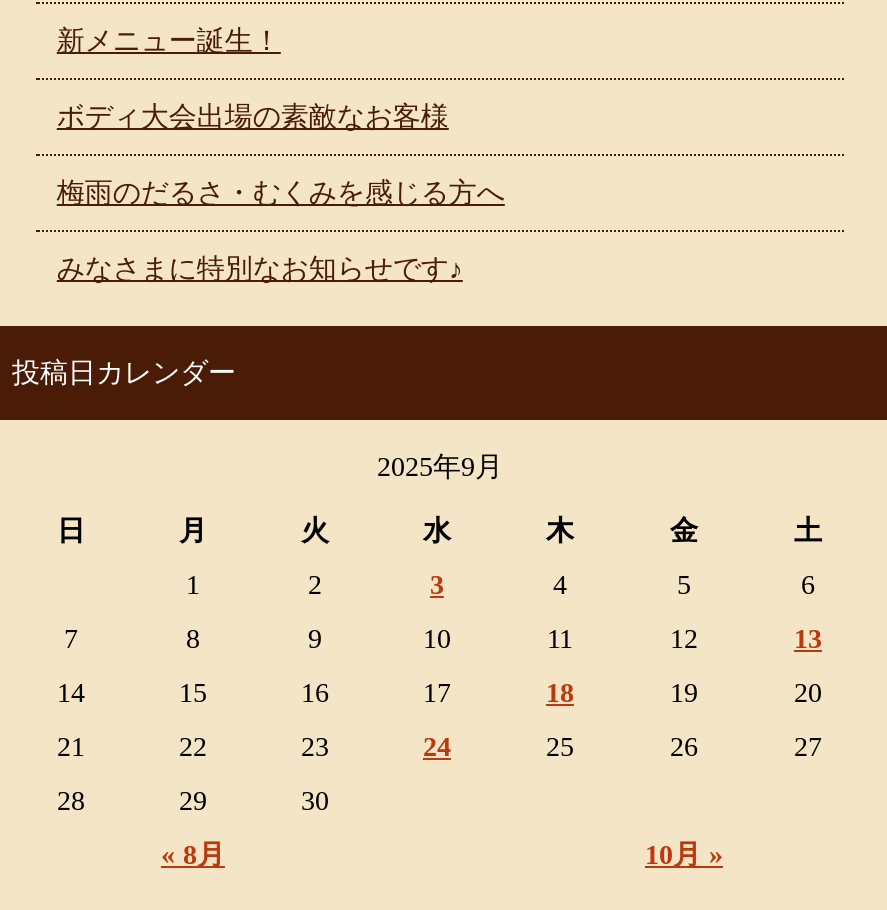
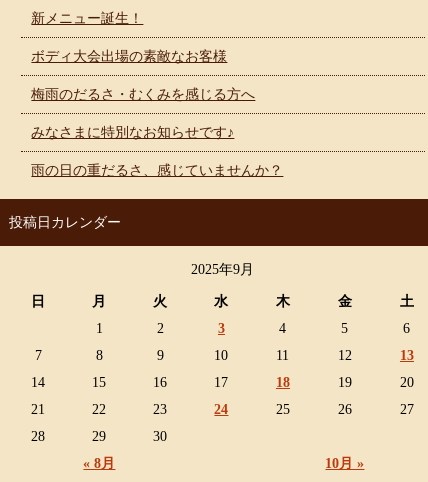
none -> [31,162,283,177] 雨の日の重だるさ、感じていませんか？

